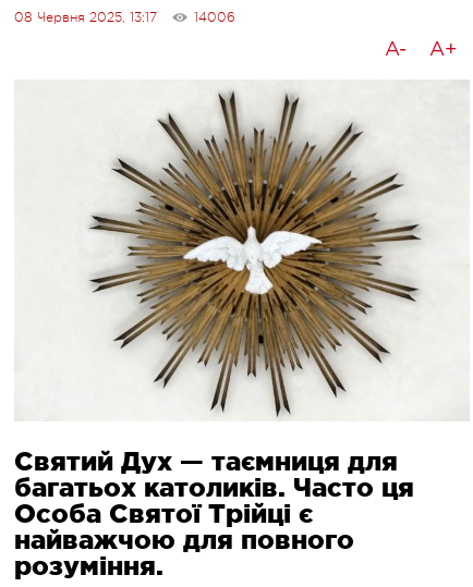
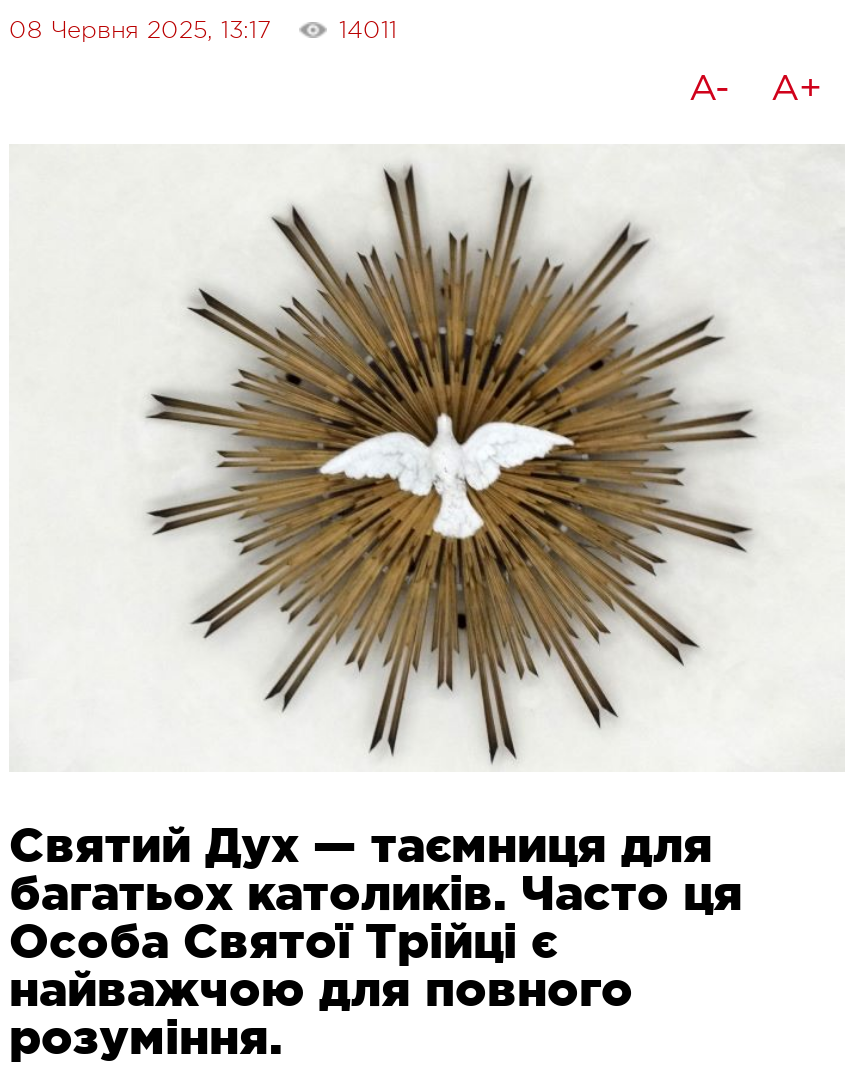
[194,10,235,25] 14006 -> [339,16,397,44] 14011

